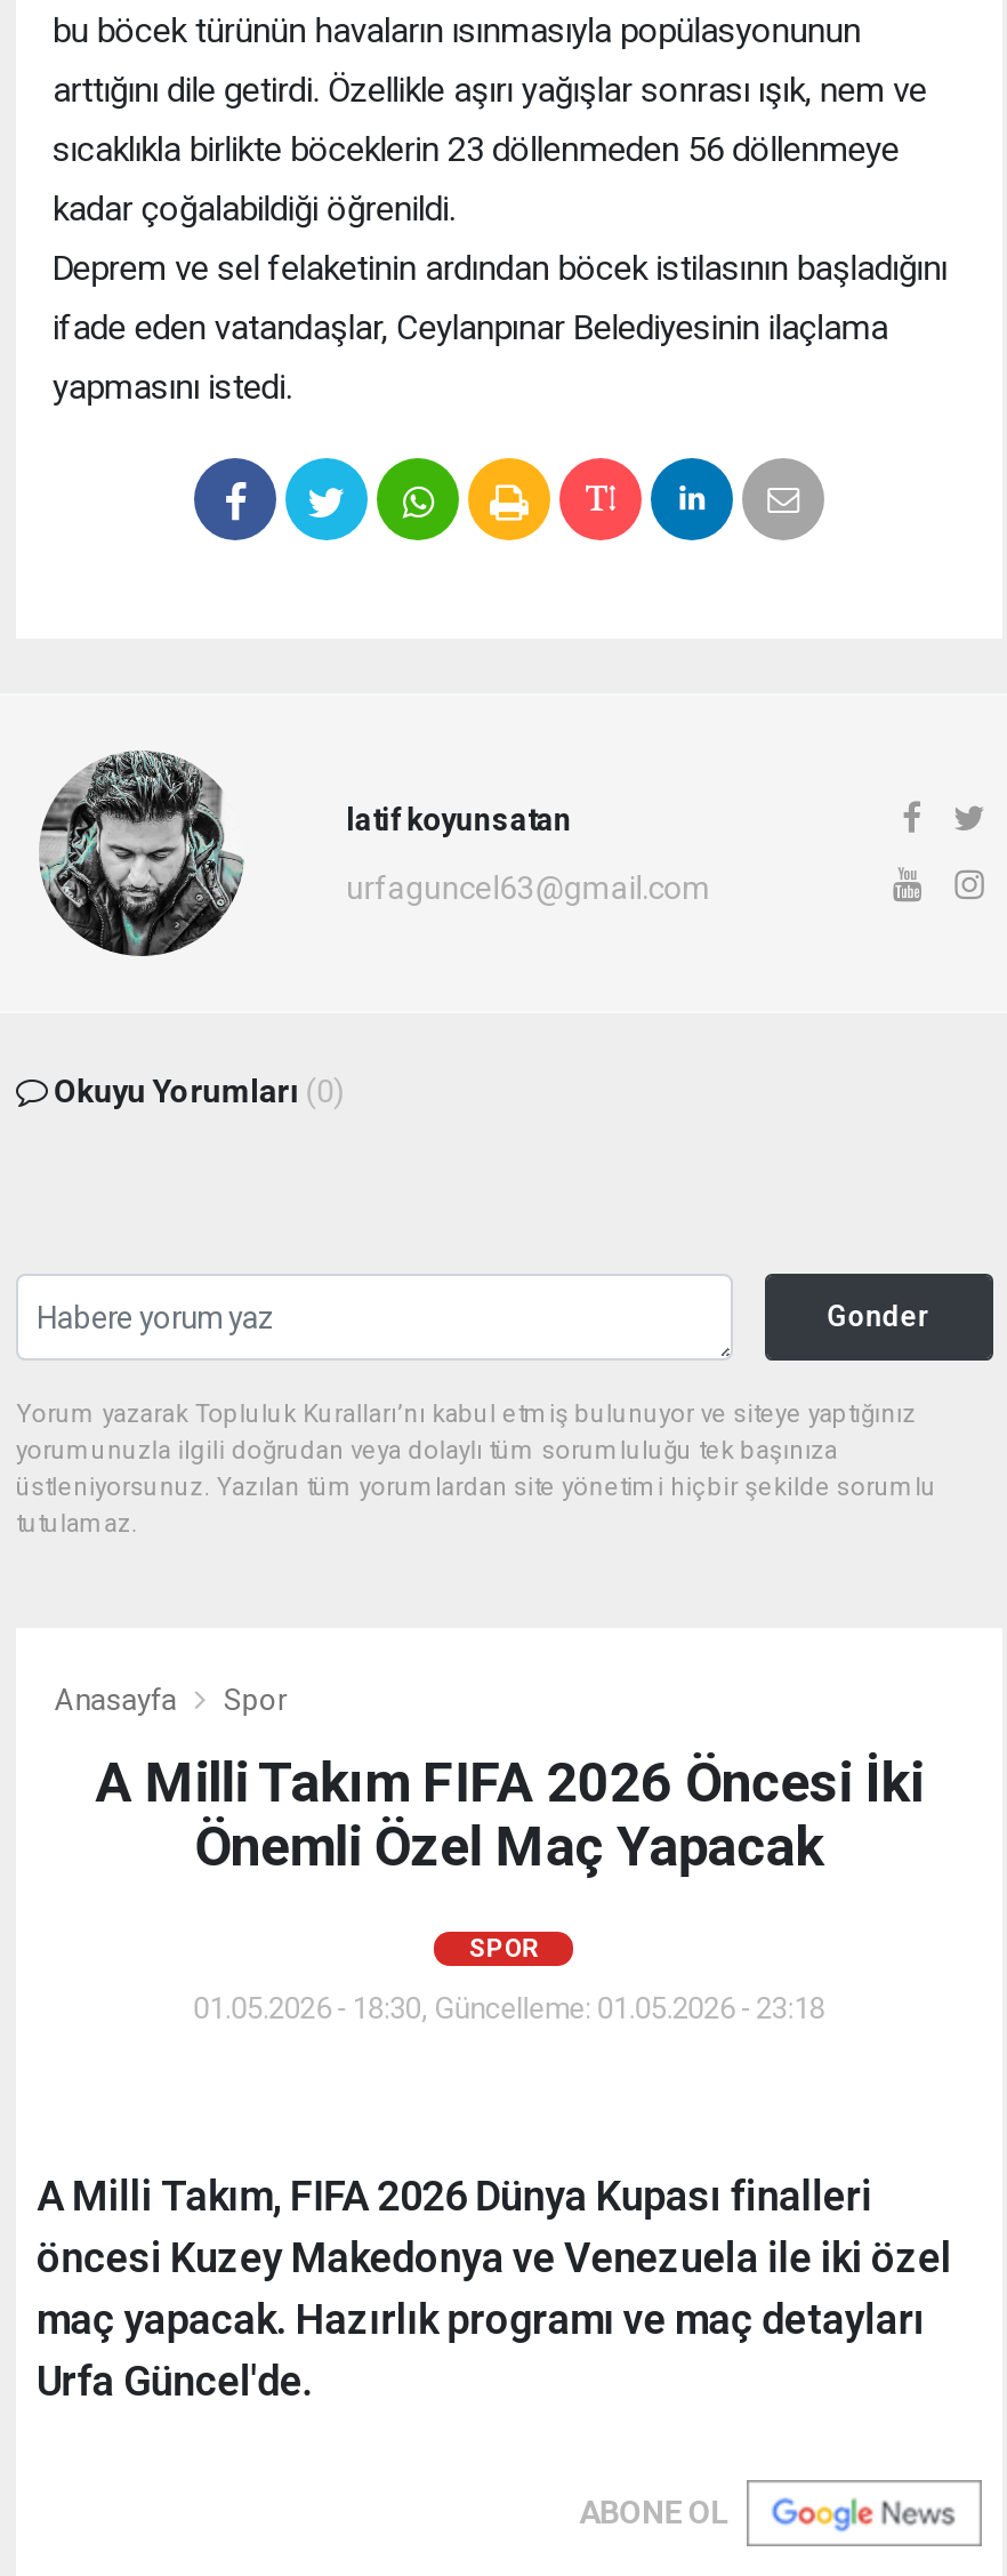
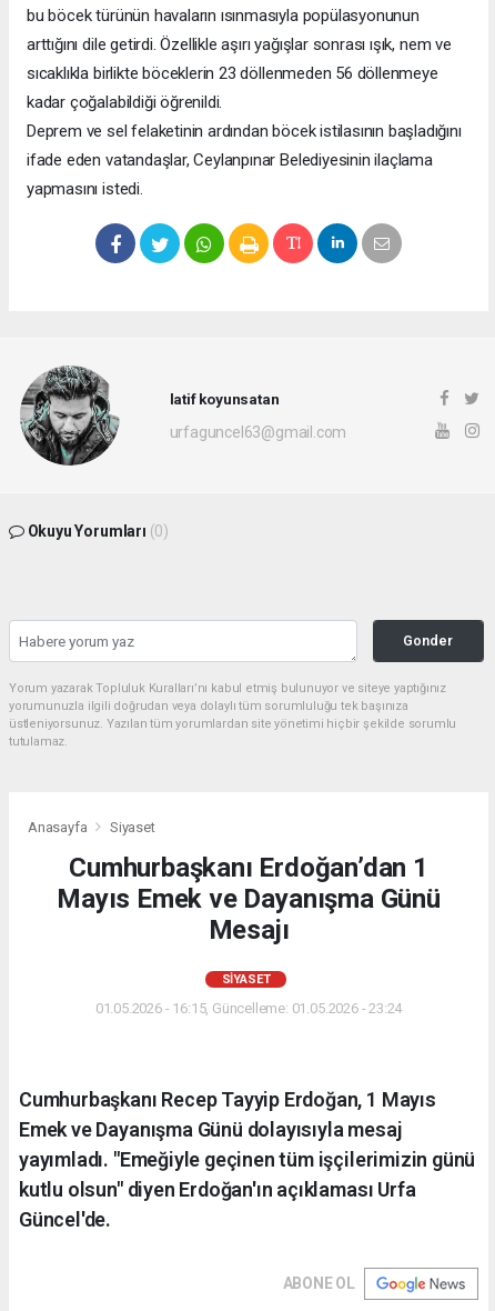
[224,1682,286,1717] Spor -> [110,819,155,835] Siyaset
[95,1751,923,1879] A Milli Takım FIFA 2026 Öncesi İki | Önemli Özel Maç Yapacak -> [57,852,440,945] Cumhurbaşkanı Erdoğan’dan 1 | Mayıs Emek ve Dayanışma Günü | Mesajı
[469,1934,538,1963] SPOR -> [222,972,270,986] SIYASET
[194,1991,825,2025] 01.05.2026 - 18:30, Güncelleme: 01.05.2026 - 23:18 -> [95,1000,402,1016] 01.05.2026 - 16:15, Güncelleme: 01.05.2026 - 23:24
[37,2171,952,2404] A Milli Takım, FIFA 2026 Dünya Kupası finalleri | öncesi Kuzey Makedonya ve Venezuela ile iki özel | maç yapacak. Hazırlık programı ve maç detayları | Urfa Güncel'de. -> [19,1088,475,1231] Cumhurbaşkanı Recep Tayyip Erdoğan, 1 Mayıs | Emek ve Dayanışma Günü dolayısıyla mesaj | yayımladı. "Emeğiyle geçinen tüm işçilerimizin günü | kutlu olsun" diyen Erdoğan'ın açıklaması Urfa | Güncel'de.

